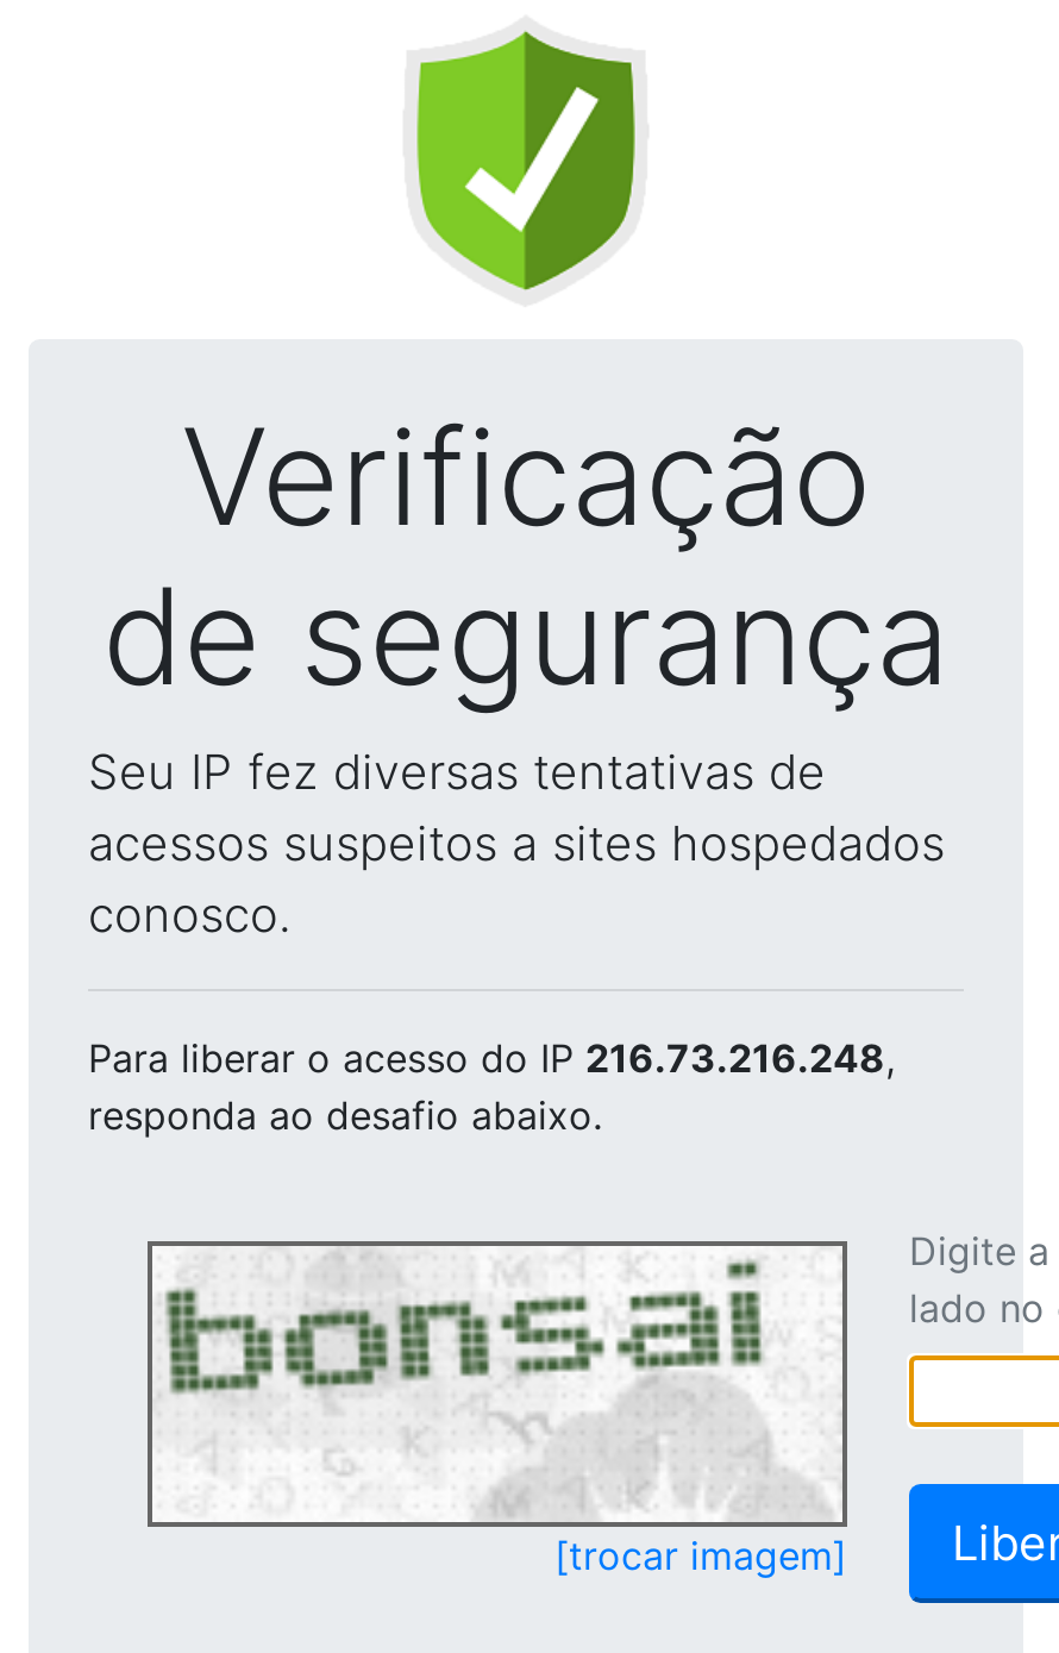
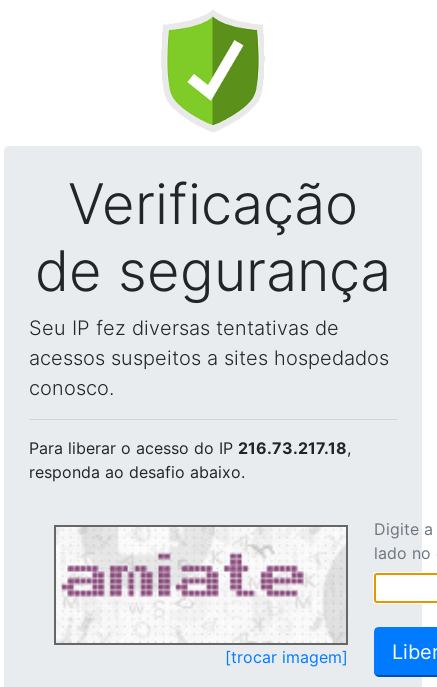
[88,1034,895,1082] Para liberar o acesso do IP 216.73.216.248, -> [29,438,351,458] Para liberar o acesso do IP 216.73.217.18,
[164,1251,792,1517] [image] -> [61,529,343,642] [image]

